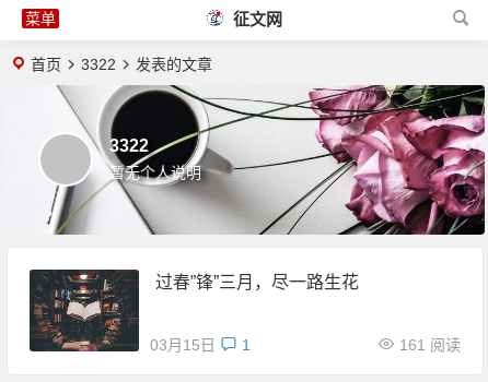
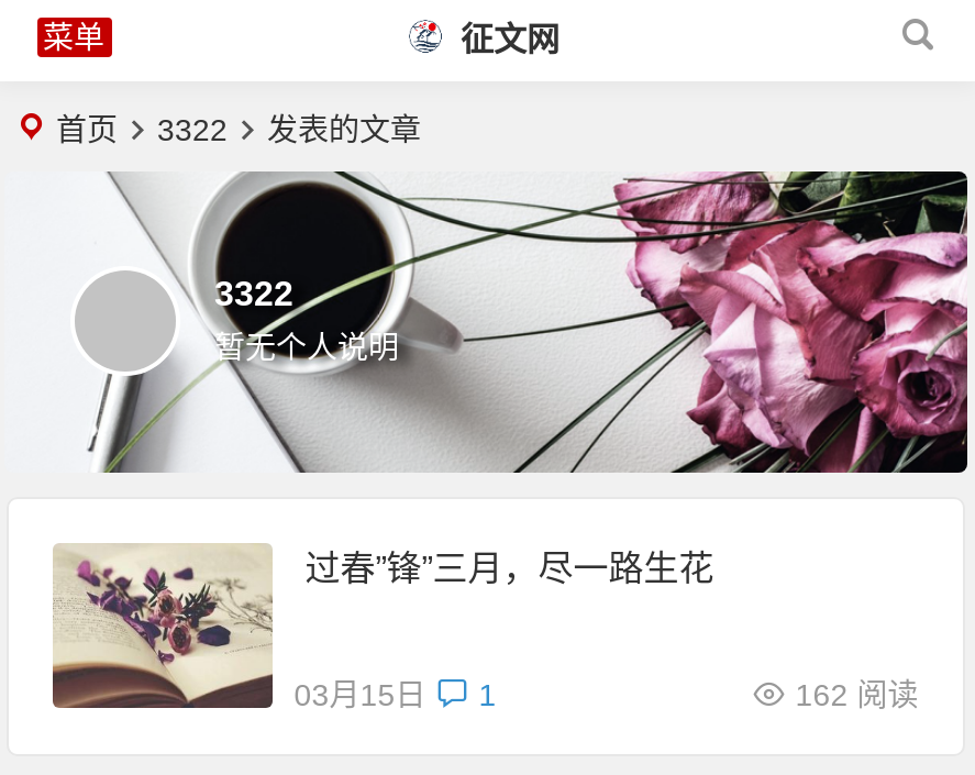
[28,268,140,353] [image] -> [51,543,273,710] [image]
[399,336,460,353] 161 阅读 -> [795,676,918,711] 162 阅读

